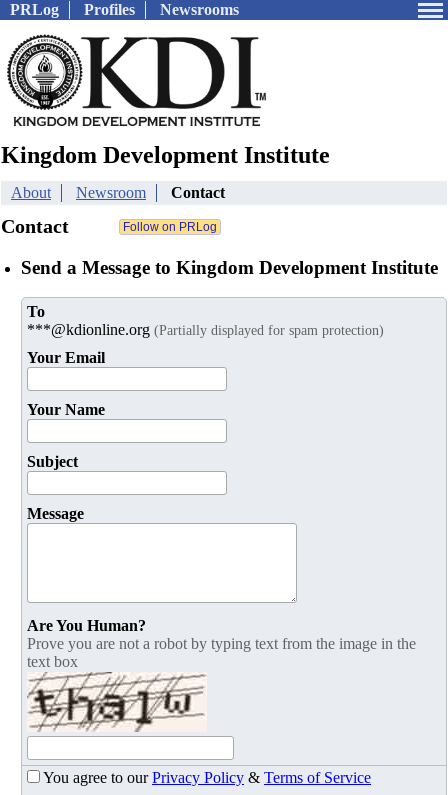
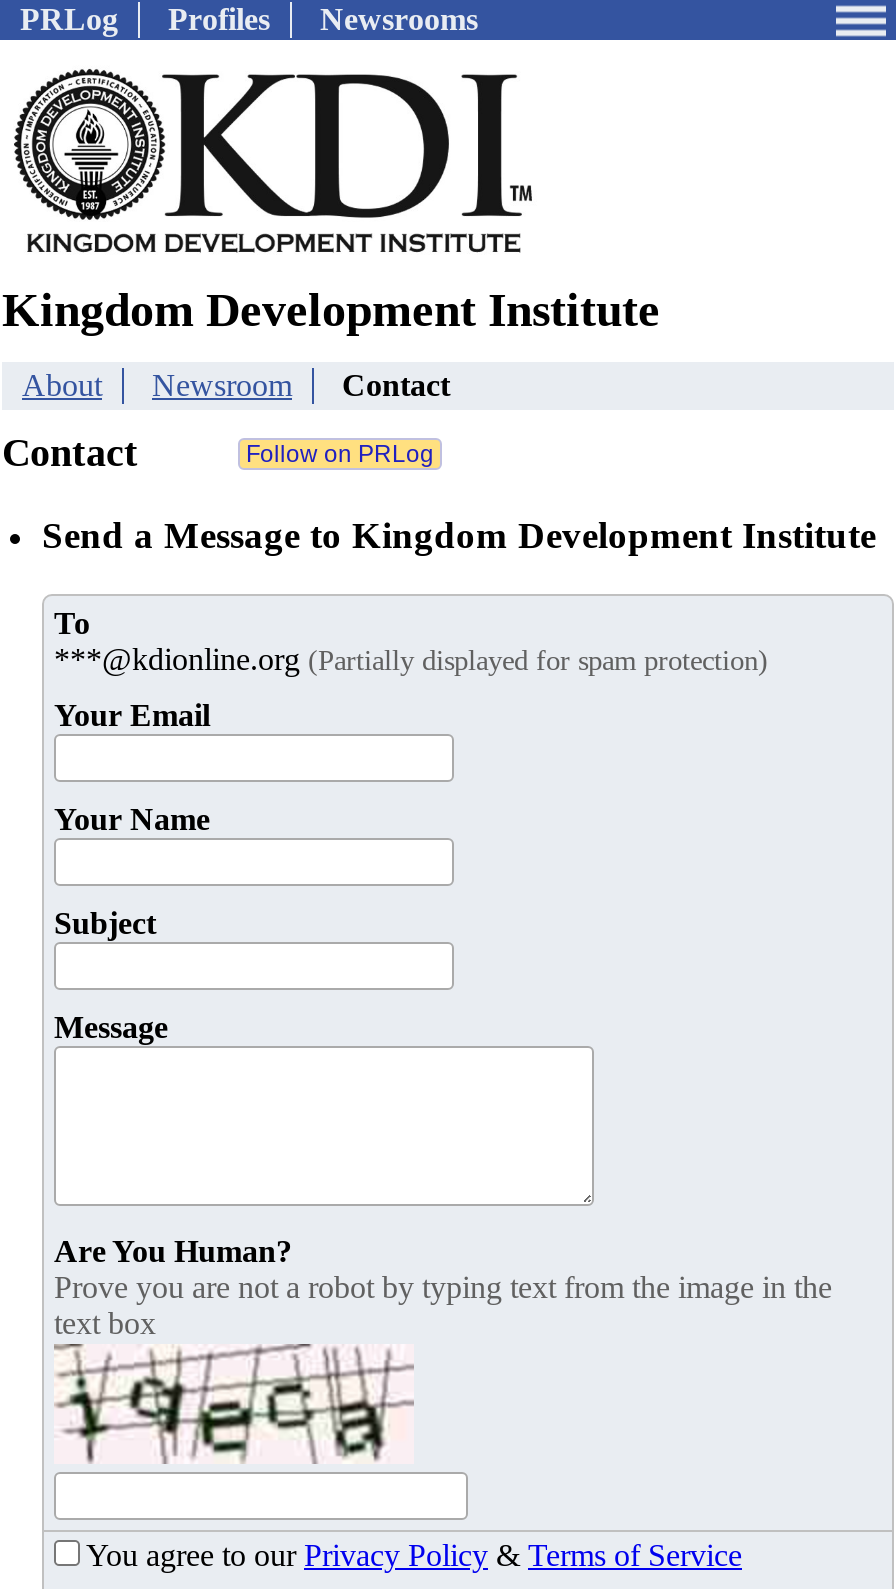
[27,671,206,733] [image] -> [54,1342,414,1464] [image]

